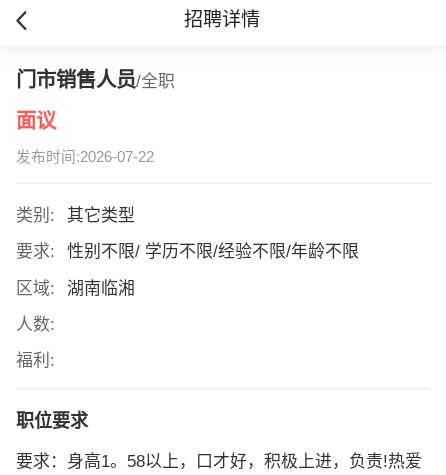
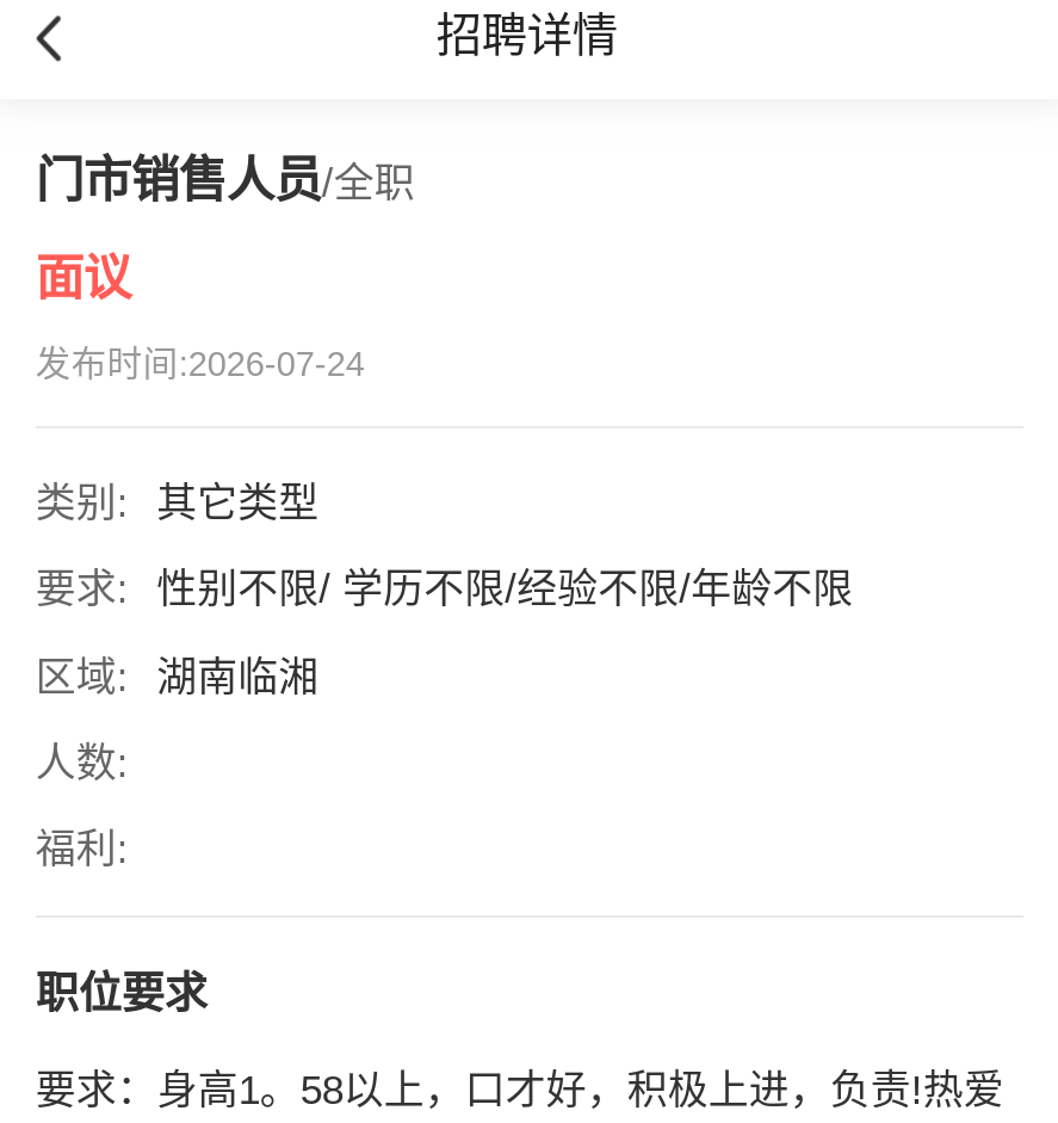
[16,149,154,165] 发布时间:2026-07-22 -> [36,345,365,384] 发布时间:2026-07-24

